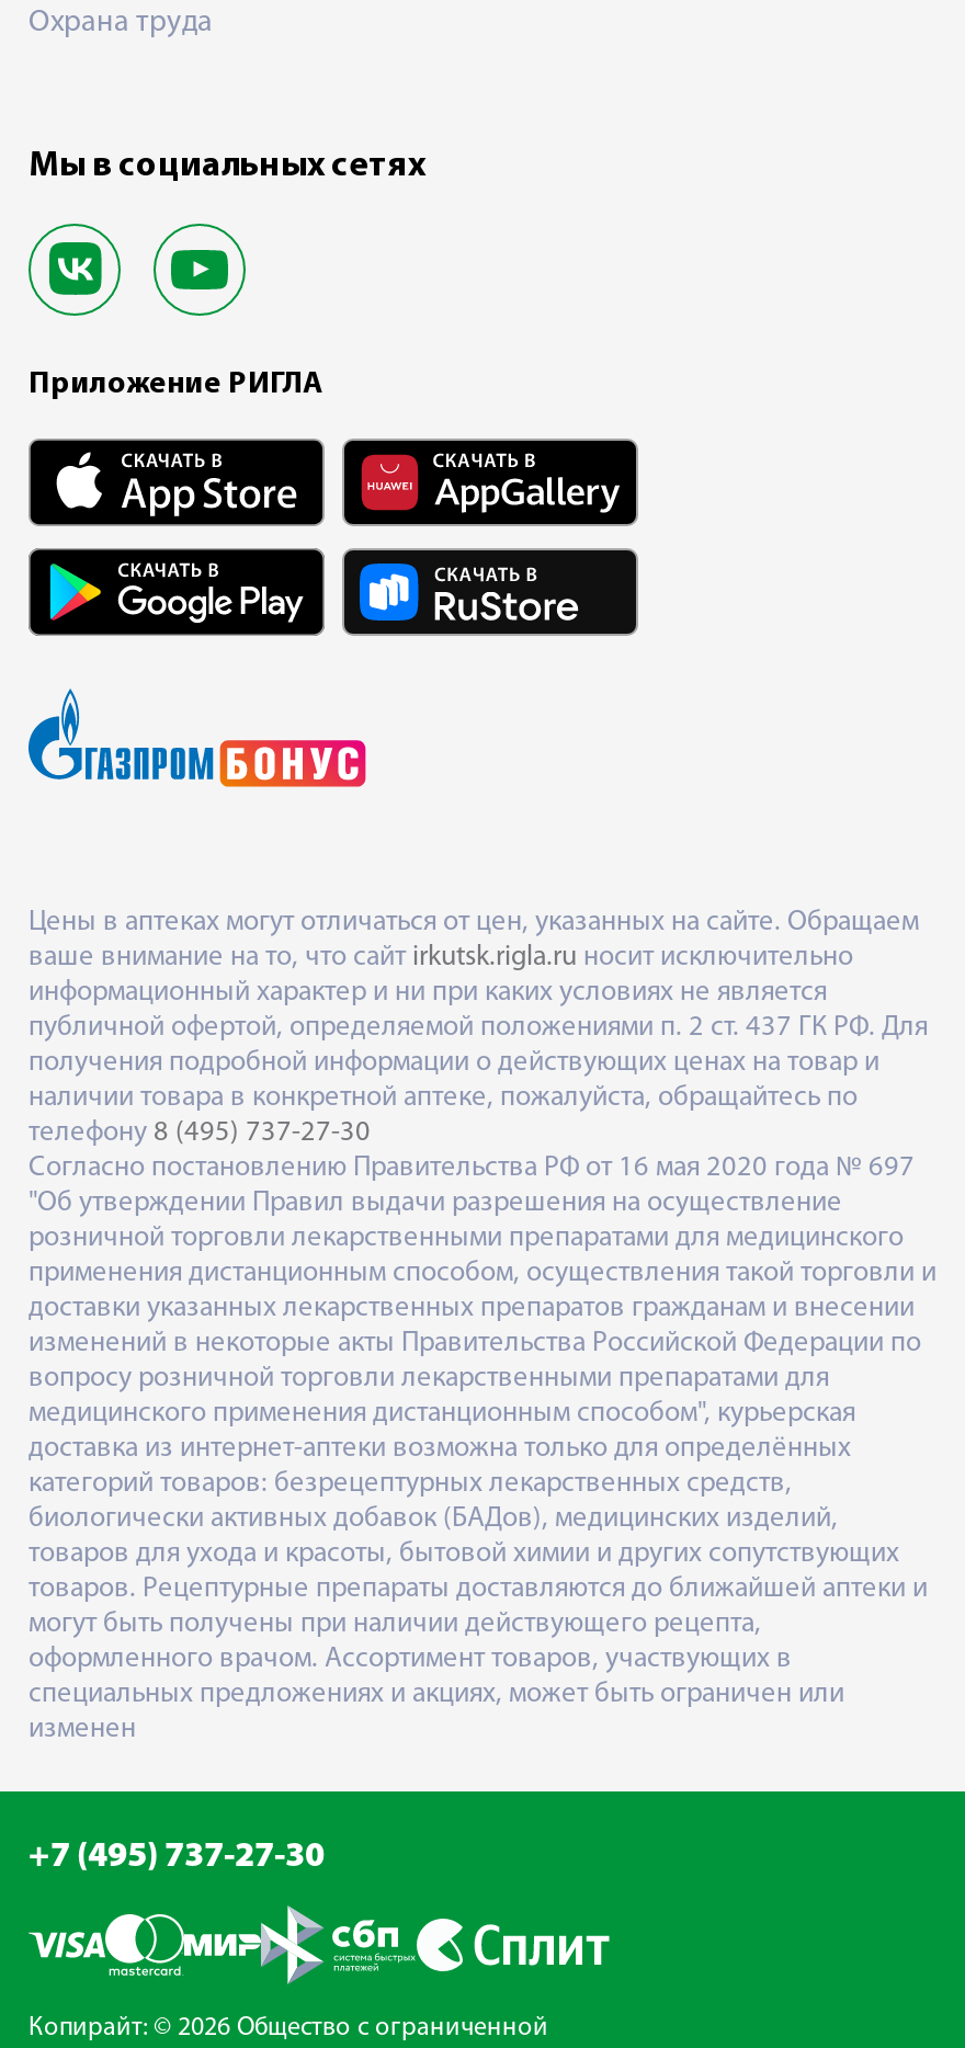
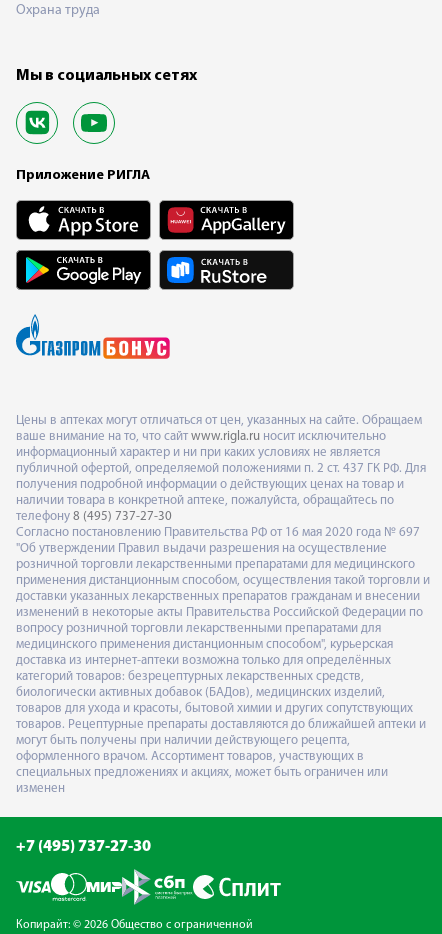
[29,943,853,971] ваше внимание на то, что сайт irkutsk.rigla.ru носит исключительно -> [16,430,386,443] ваше внимание на то, что сайт www.rigla.ru носит исключительно

